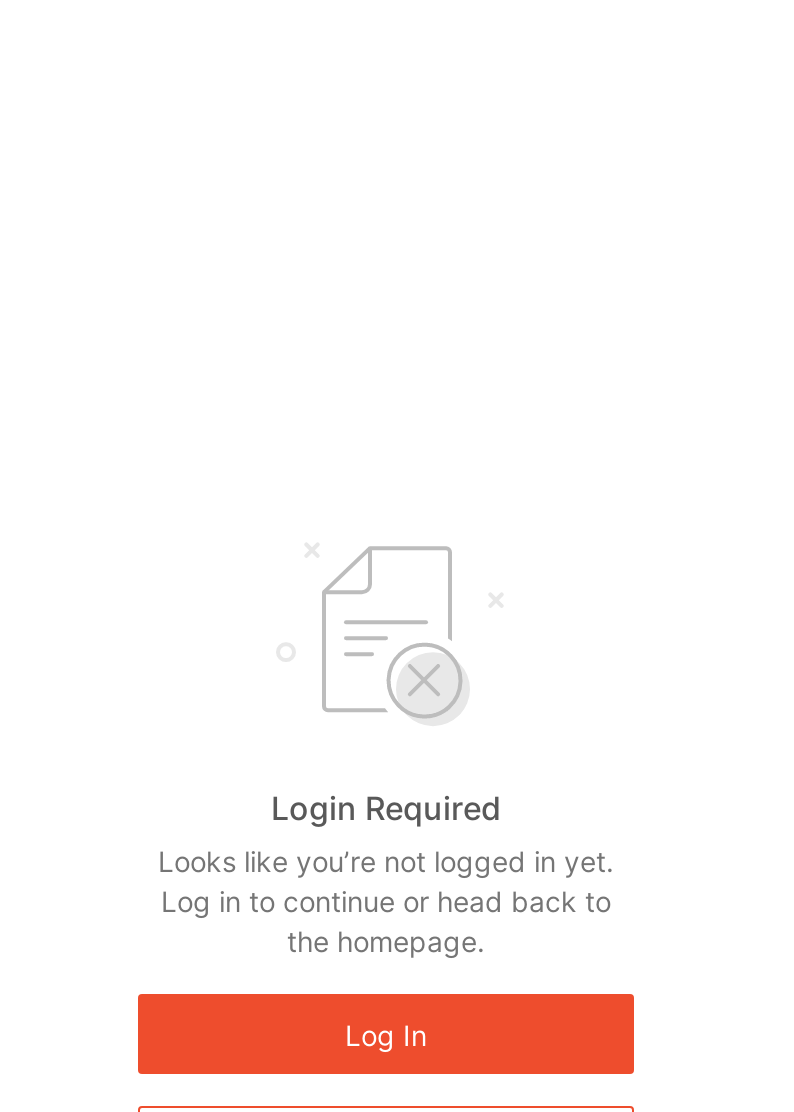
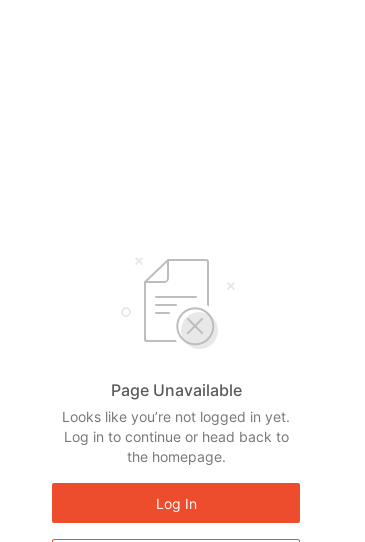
[271,788,501,828] Login Required -> [110,380,241,400] Page Unavailable

